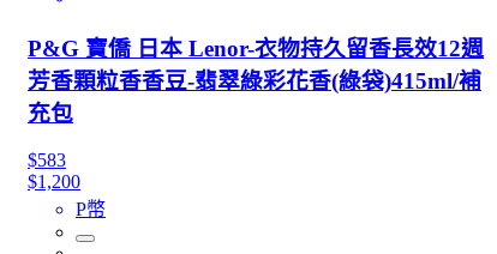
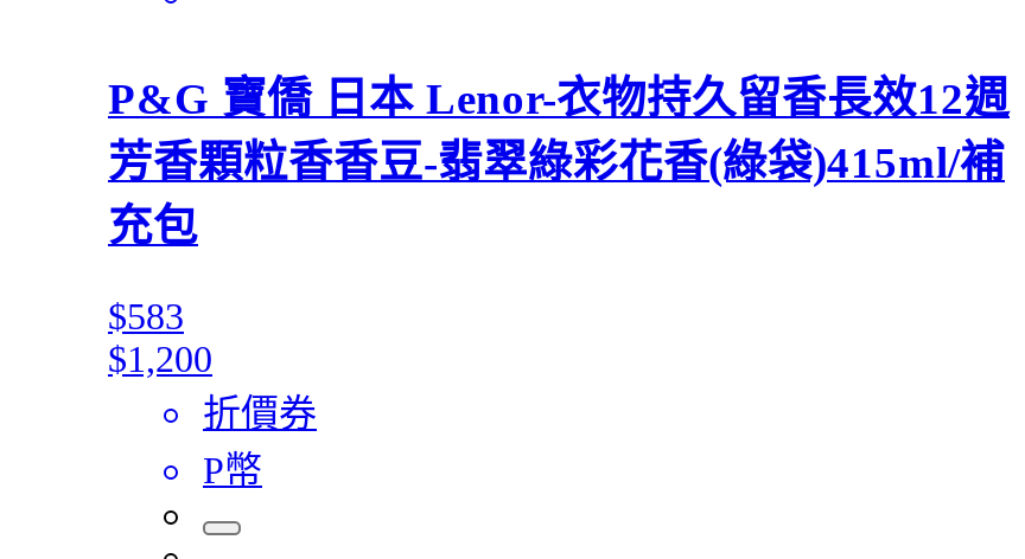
none -> [203,393,317,434] 折價券

